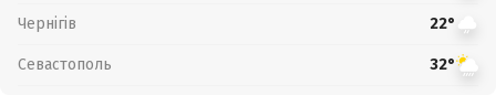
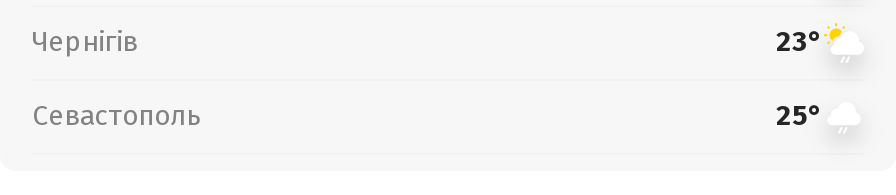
[430,14,456,33] 22° -> [776,25,824,59] 23°
[430,55,456,74] 32° -> [776,99,824,133] 25°

